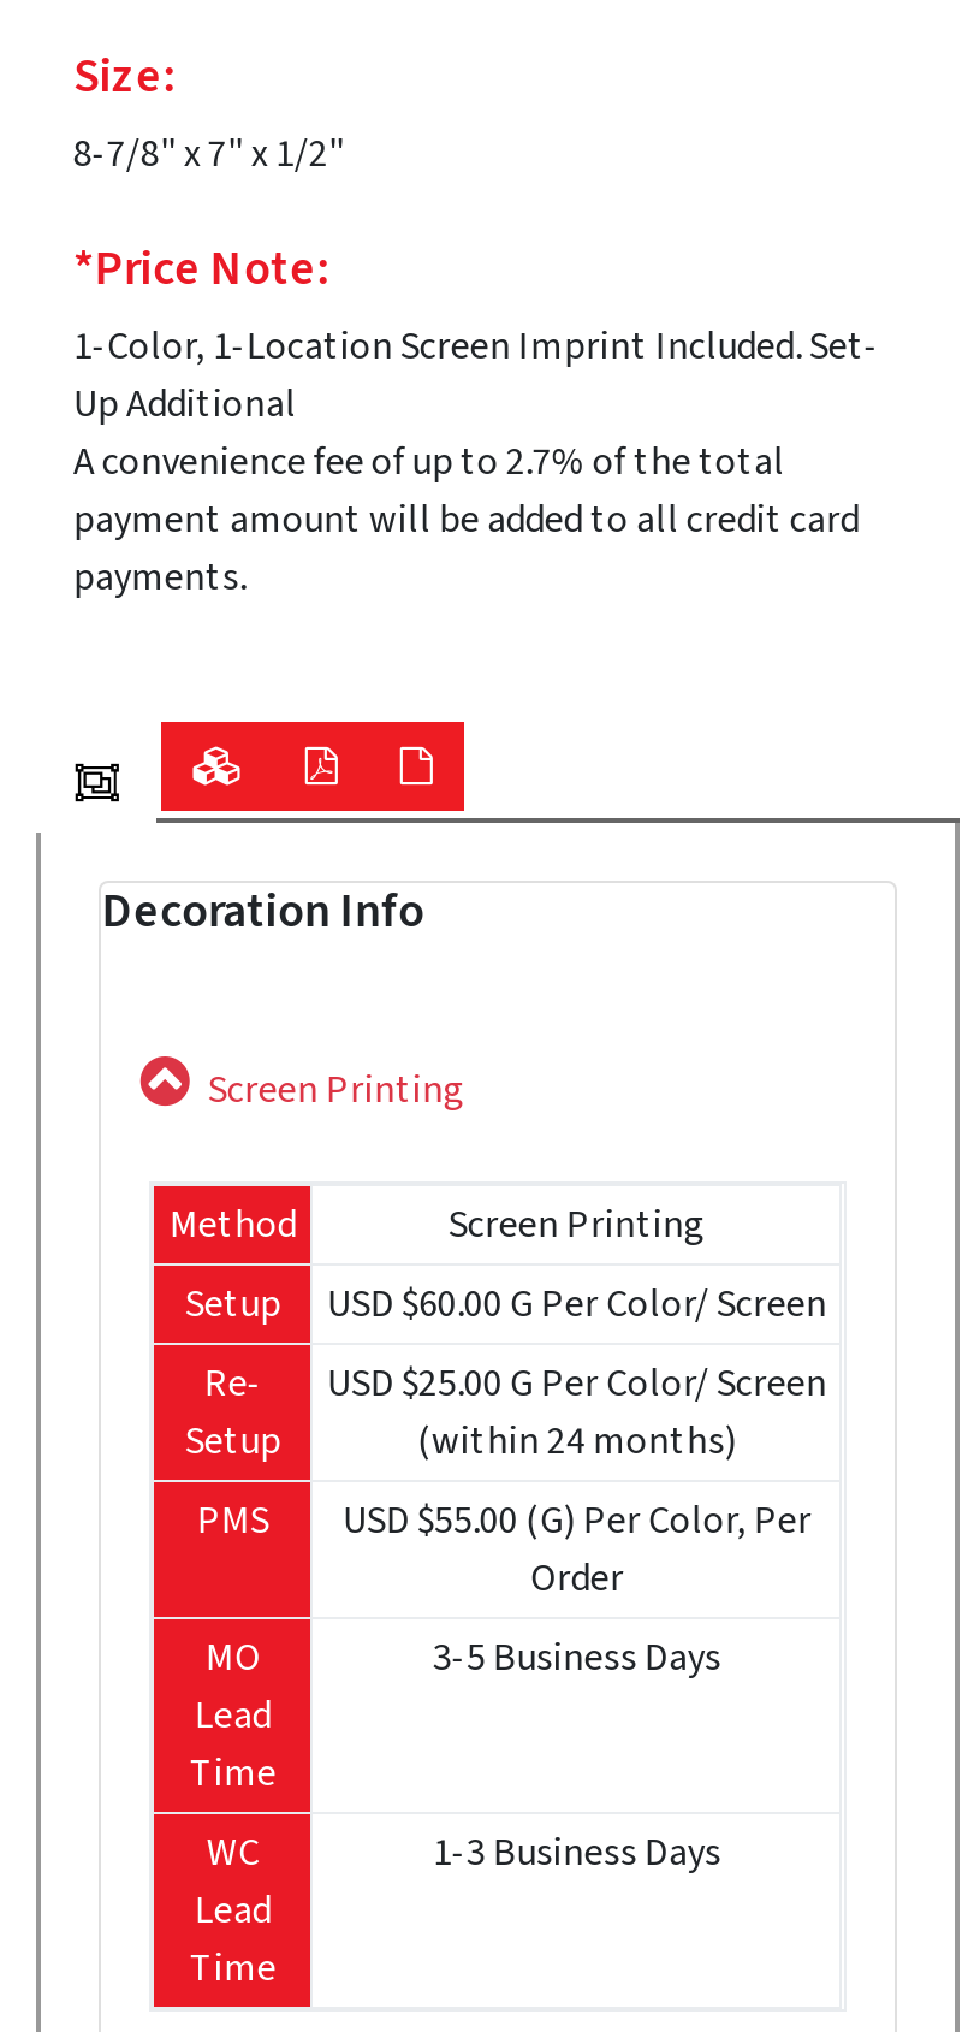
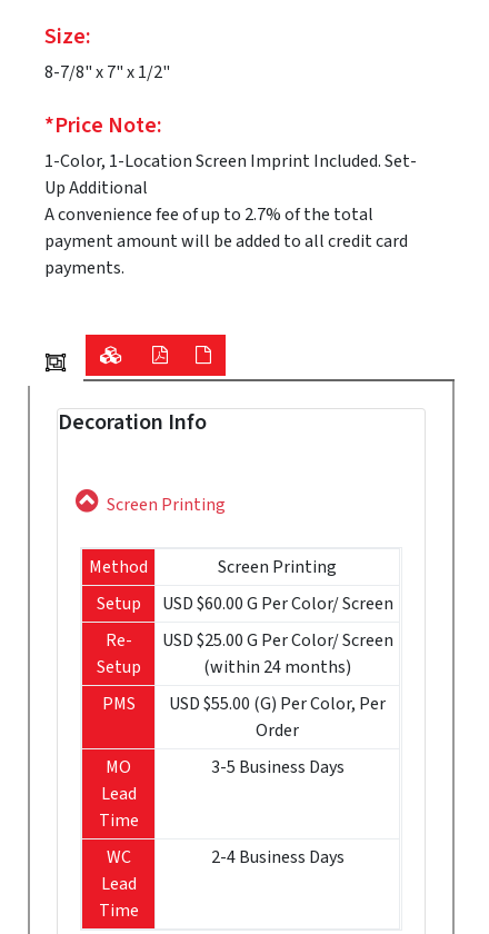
[433,1808,721,1861] 1-3 Business Days -> [211,837,344,861] 2-4 Business Days

